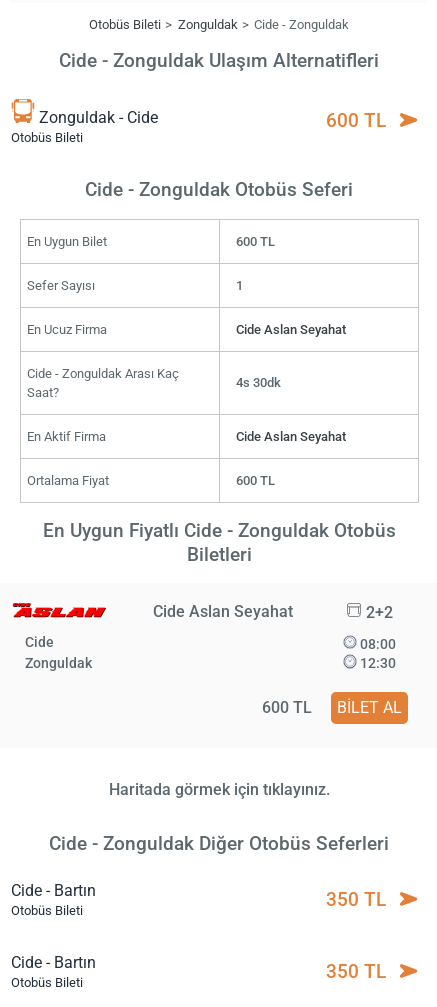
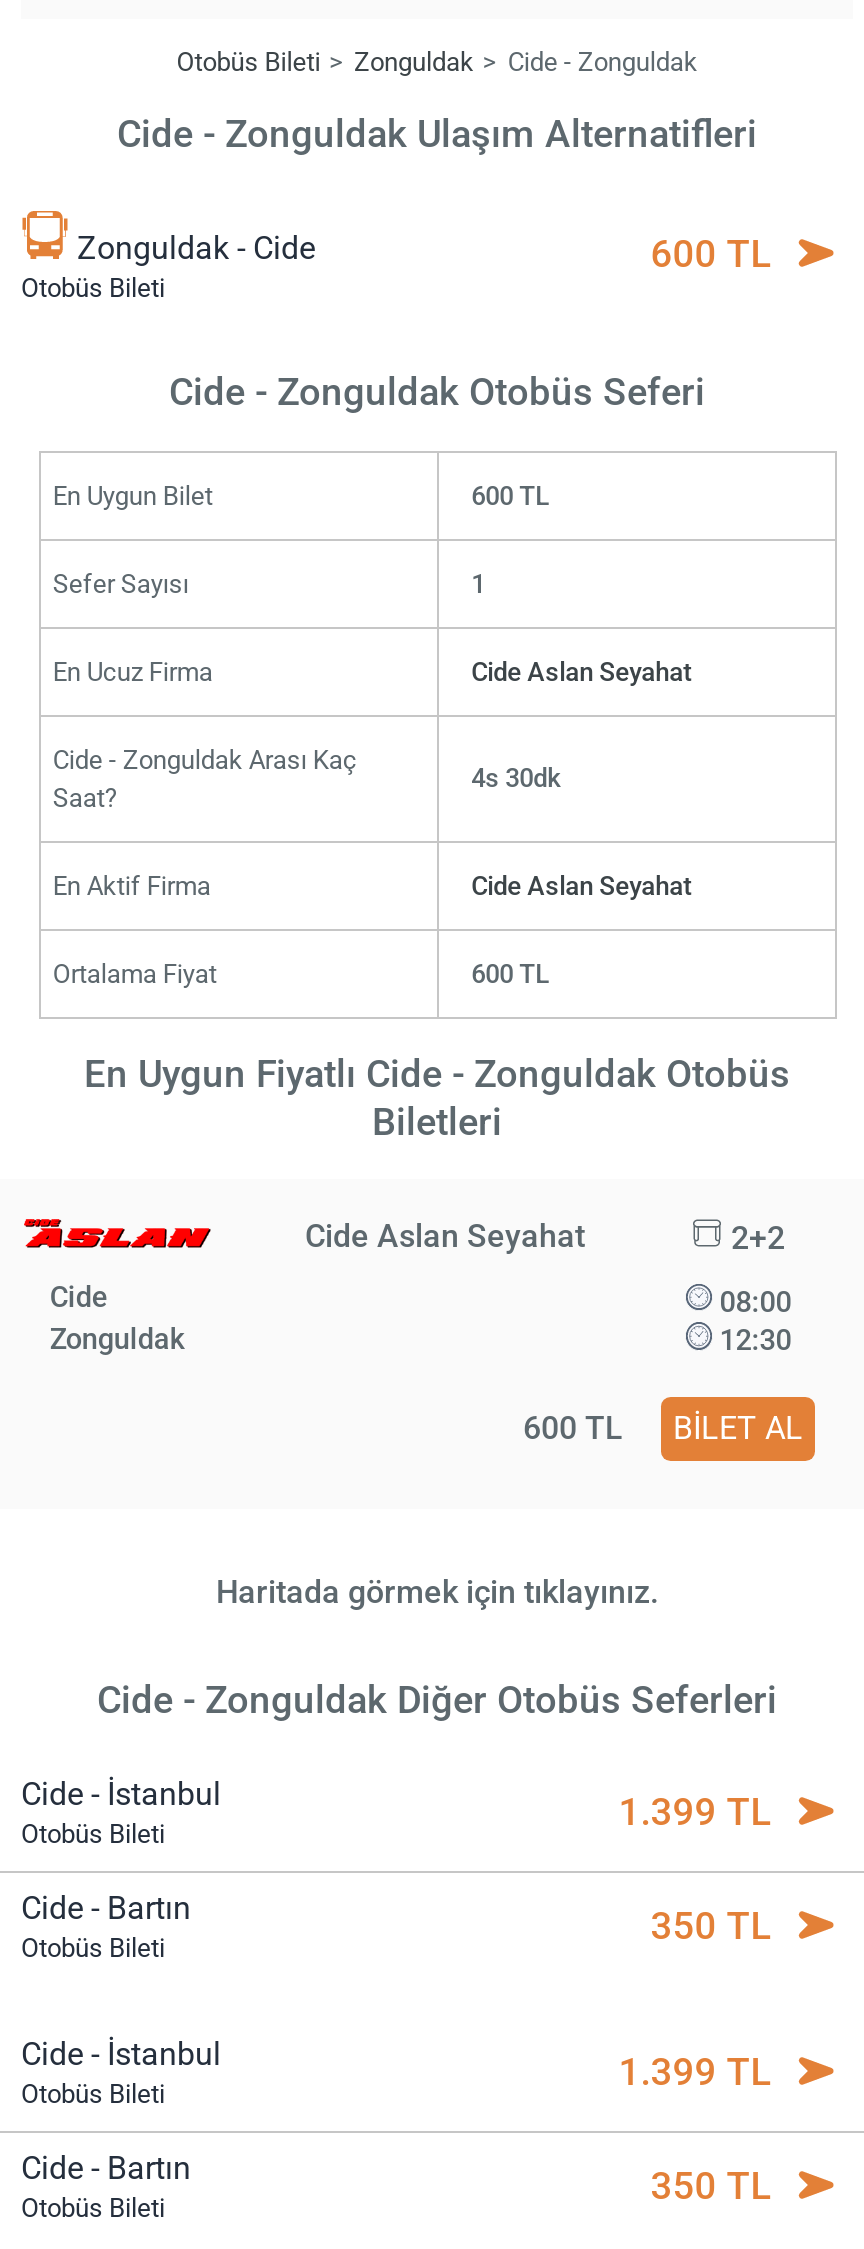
none -> [21,1775,770,1849] Cide - İstanbul | Otobüs Bileti | 1.399 TL
none -> [21,2035,770,2109] Cide - İstanbul | Otobüs Bileti | 1.399 TL

